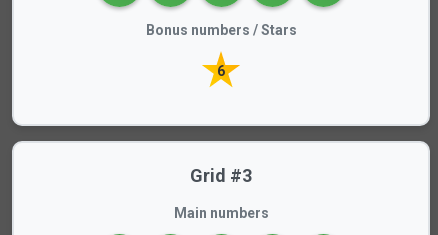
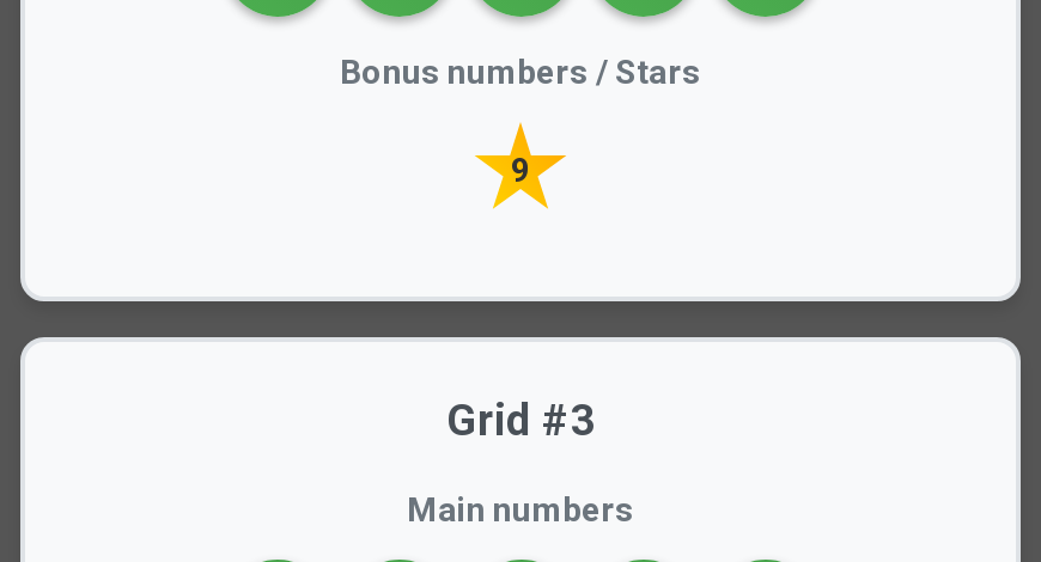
[217,63,225,79] 6 -> [511,151,530,189] 9

